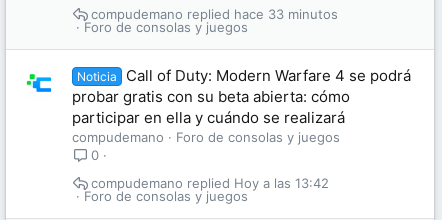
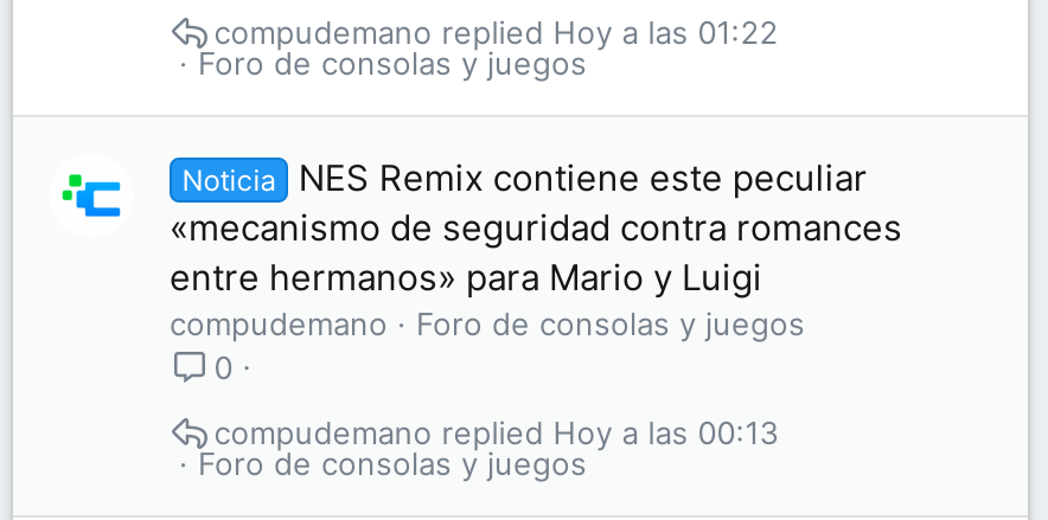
[234,6,338,22] hace 33 minutos -> [553,14,778,51] Hoy a las 01:22
[72,66,411,127] Call of Duty: Modern Warfare 4 se podrá | probar gratis con su beta abierta: cómo | participar en ella y cuándo se realizará -> [170,155,902,300] NES Remix contiene este peculiar | «mecanismo de seguridad contra romances | entre hermanos» para Mario y Luigi
[234,175,329,191] Hoy a las 13:42 -> [553,414,778,452] Hoy a las 00:13

